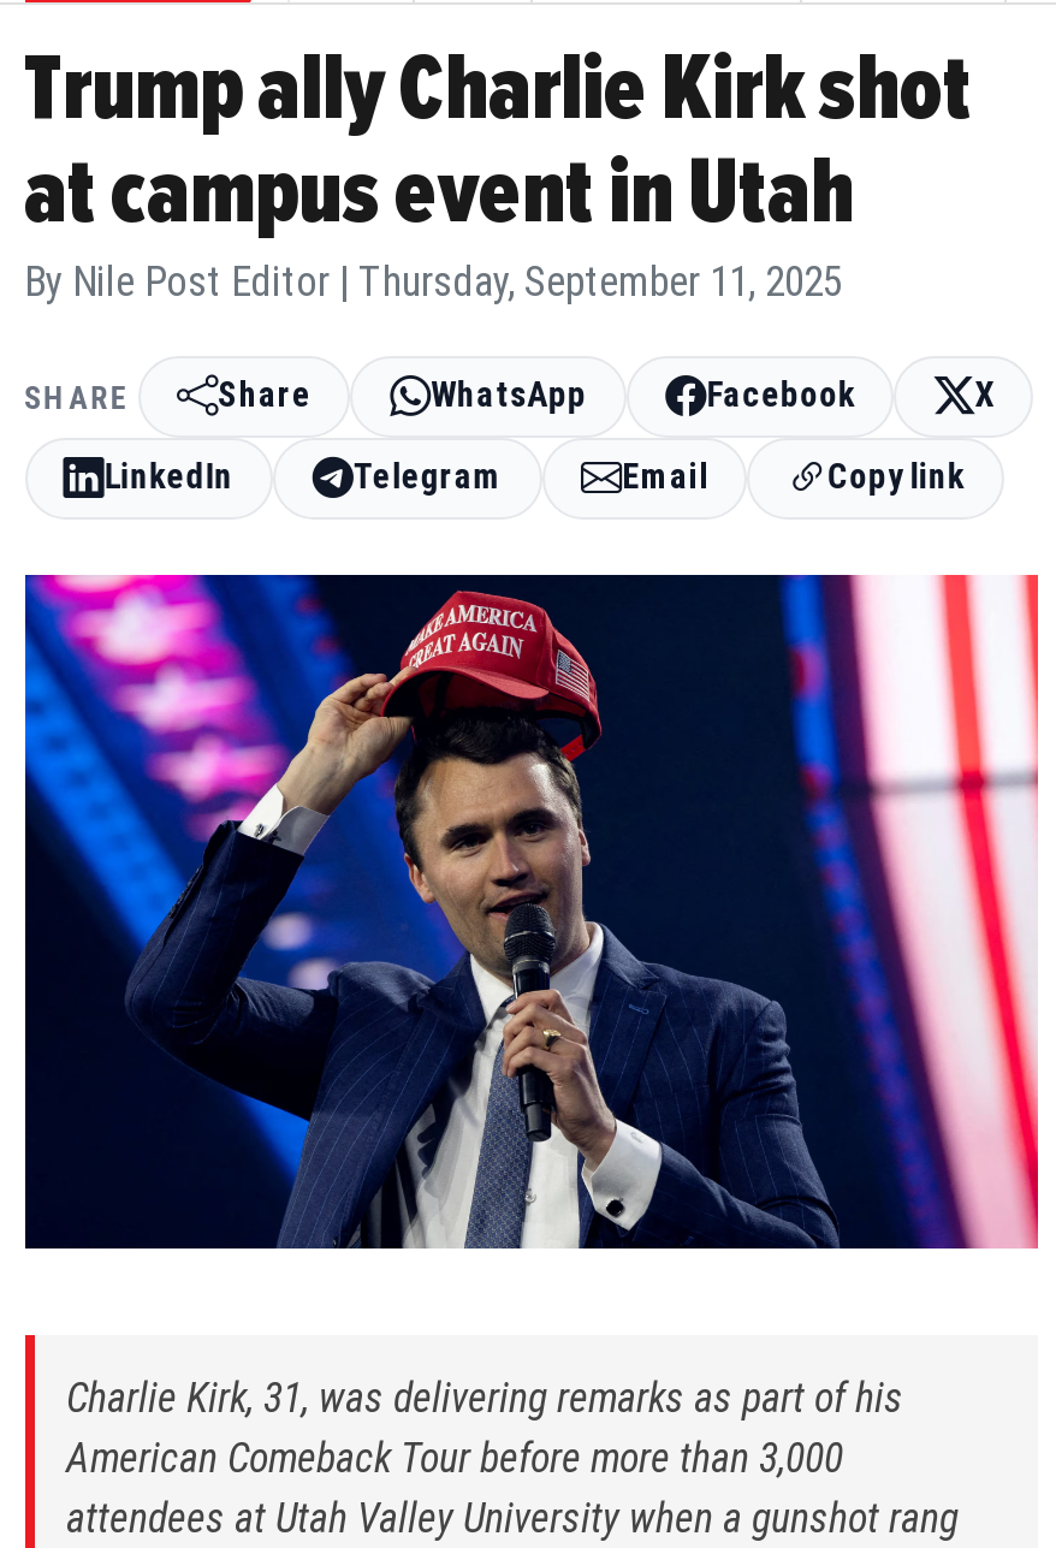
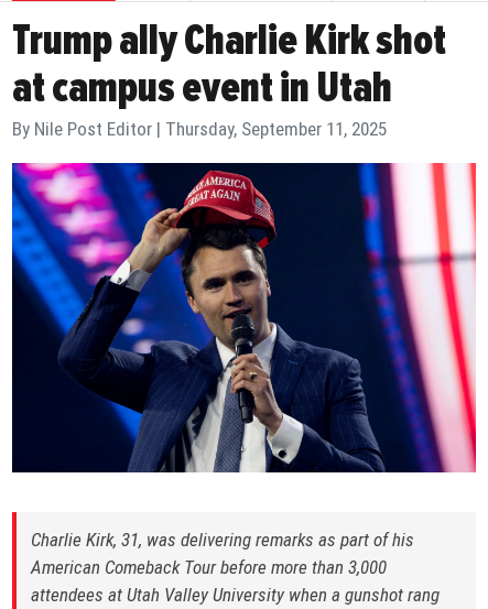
[24,376,994,498] SHARE | Share | WhatsApp | Facebook | X | LinkedIn | Telegram | Email | Copy link -> none

